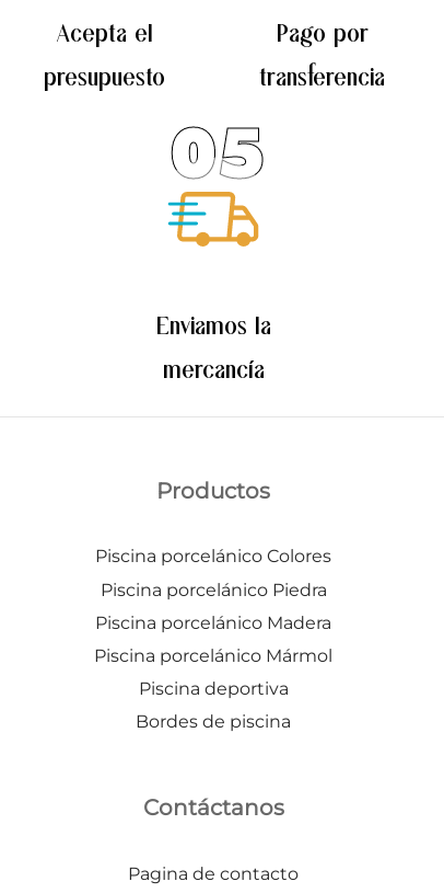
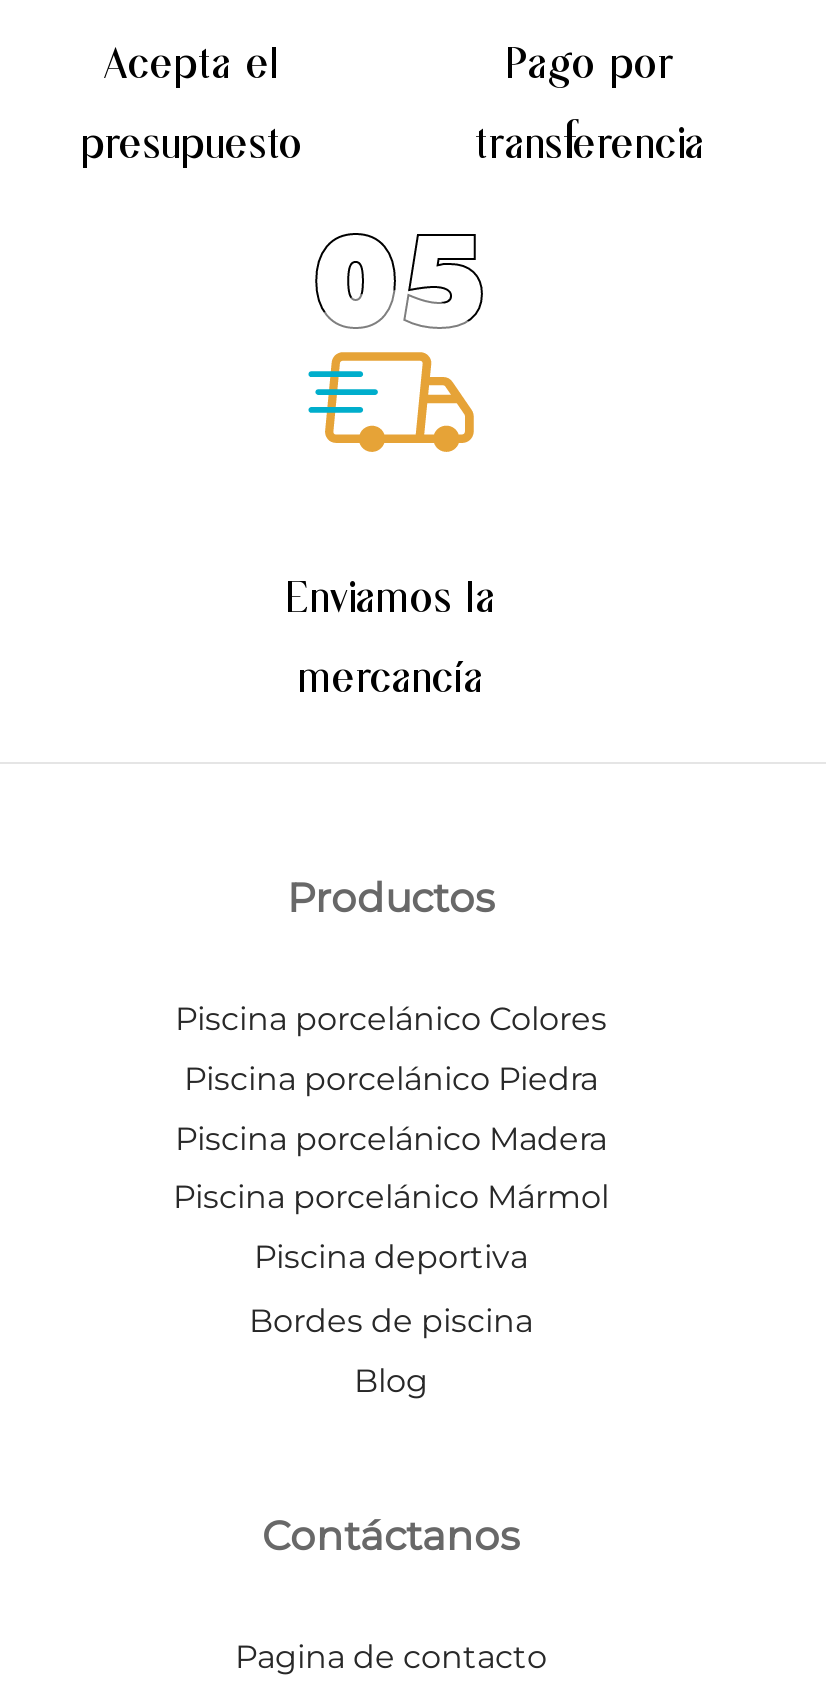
none -> [354,1361,428,1399] Blog

